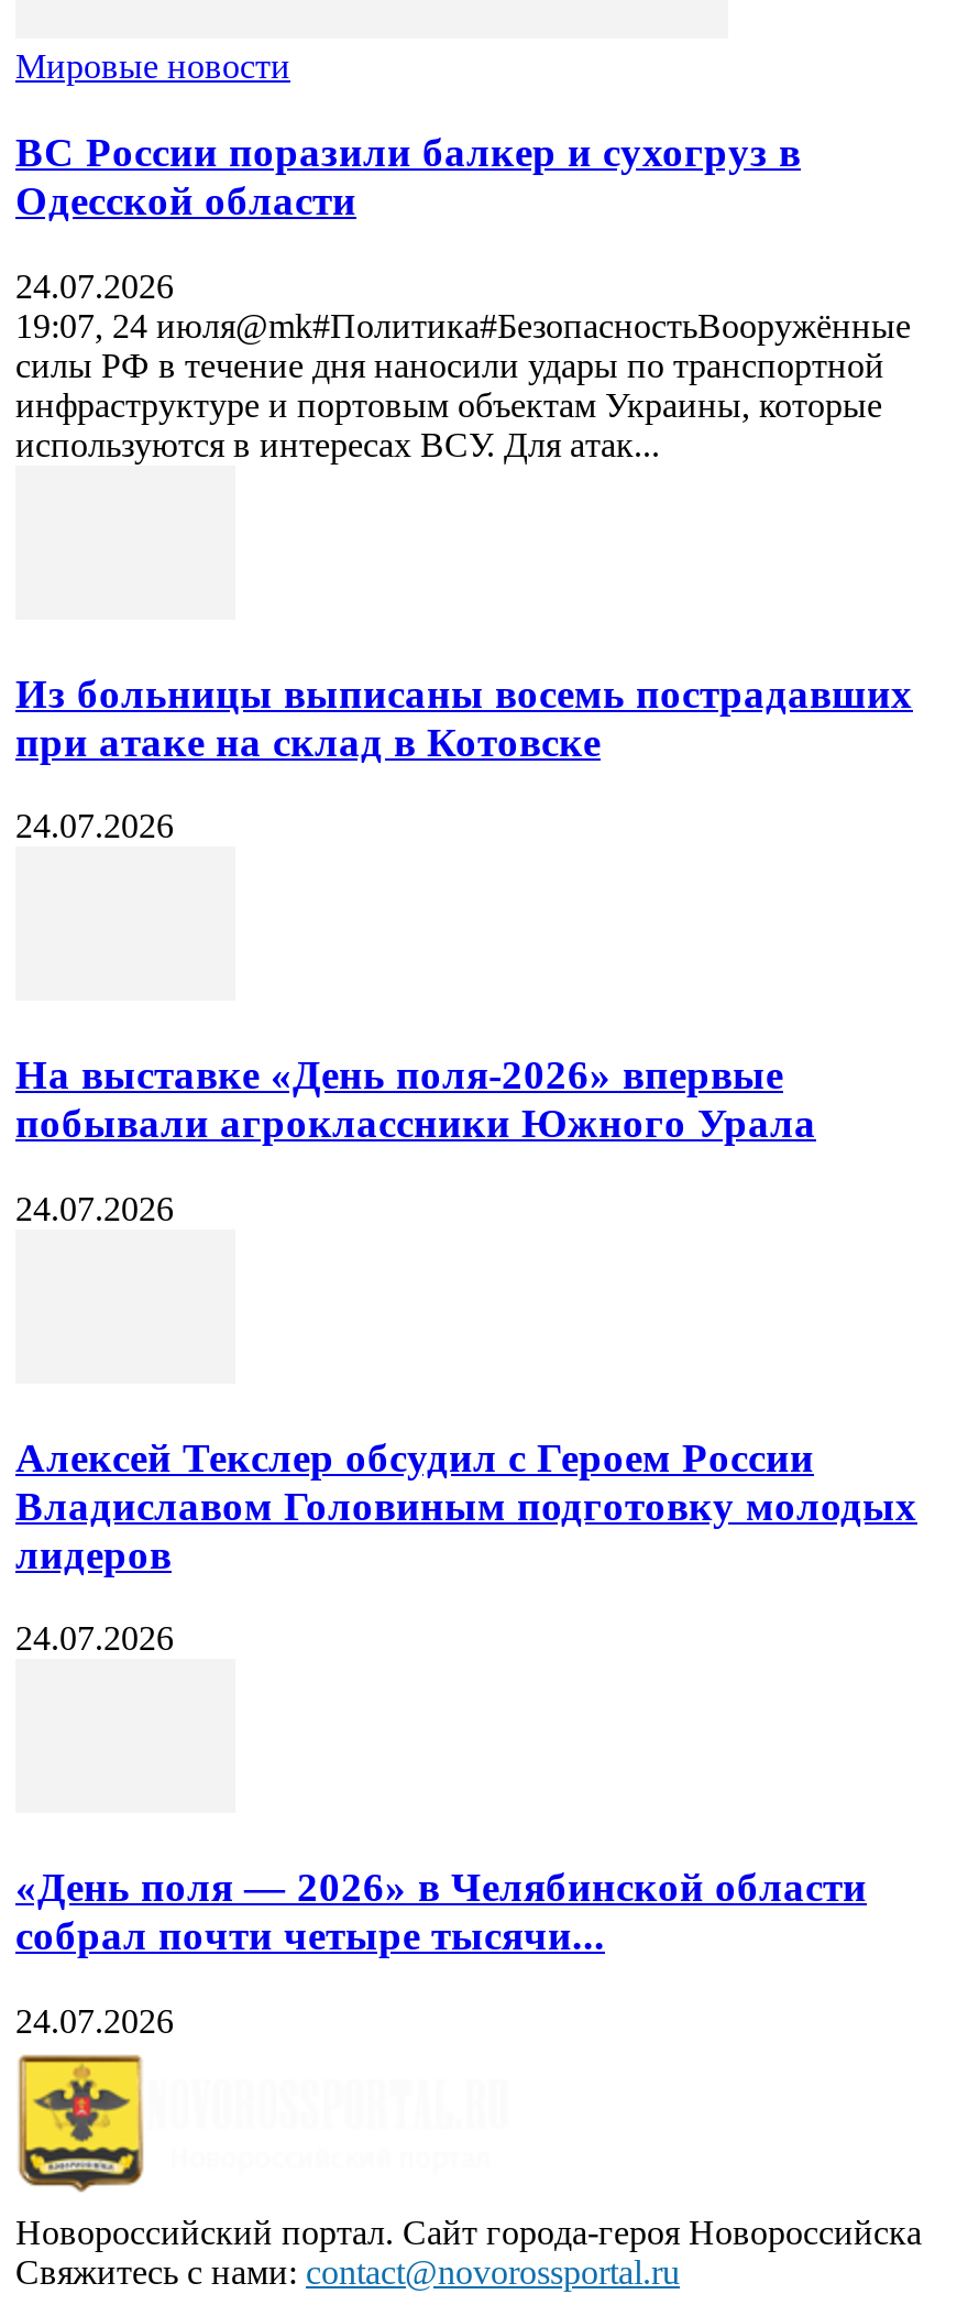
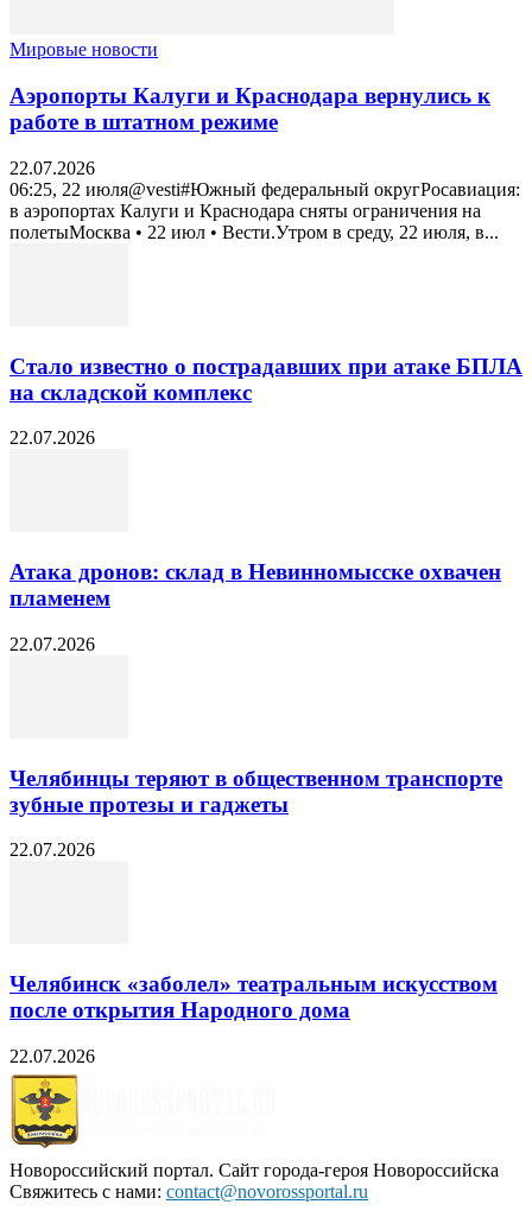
[15,129,801,224] ВС России поразили балкер и сухогруз в | Одесской области -> [9,83,490,134] Аэропорты Калуги и Краснодара вернулись к | работе в штатном режиме
[15,267,911,463] 24.07.2026 | 19:07, 24 июля@mk#Политика#БезопасностьВооружённые | силы РФ в течение дня наносили удары по транспортной | инфраструктуре и портовым объектам Украины, которые | используются в интересах ВСУ. Для атак... -> [9,158,520,242] 22.07.2026 | 06:25, 22 июля@vesti#Южный федеральный округРосавиация: | в аэропортах Калуги и Краснодара сняты ограничения на | полетыМосква • 22 июл • Вести.Утром в среду, 22 июля, в...
[15,669,913,764] Из больницы выписаны восемь пострадавших | при атаке на склад в Котовске -> [9,353,522,404] Стало известно о пострадавших при атаке БПЛА | на складской комплекс
[15,808,174,845] 24.07.2026 -> [9,428,95,448] 22.07.2026
[15,1051,816,1146] На выставке «День поля-2026» впервые | побывали агроклассники Южного Урала -> [9,559,501,610] Атака дронов: склад в Невинномысске охвачен | пламенем
[15,1189,174,1227] 24.07.2026 -> [9,634,95,654] 22.07.2026
[15,1433,917,1576] Алексей Текслер обсудил с Героем России | Владиславом Головиным подготовку молодых | лидеров -> [9,765,502,816] Челябинцы теряют в общественном транспорте | зубные протезы и гаджеты
[15,1620,174,1657] 24.07.2026 -> [9,840,95,860] 22.07.2026
[15,1863,867,1958] «День поля — 2026» в Челябинской области | собрал почти четыре тысячи... -> [9,971,498,1022] Челябинск «заболел» театральным искусством | после открытия Народного дома
[15,2002,174,2039] 24.07.2026 -> [9,1046,95,1066] 22.07.2026

